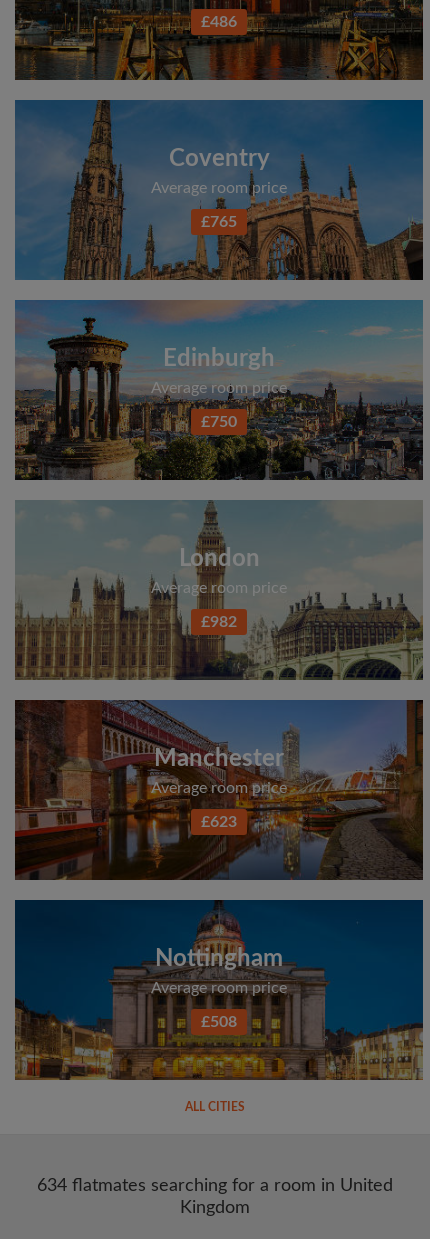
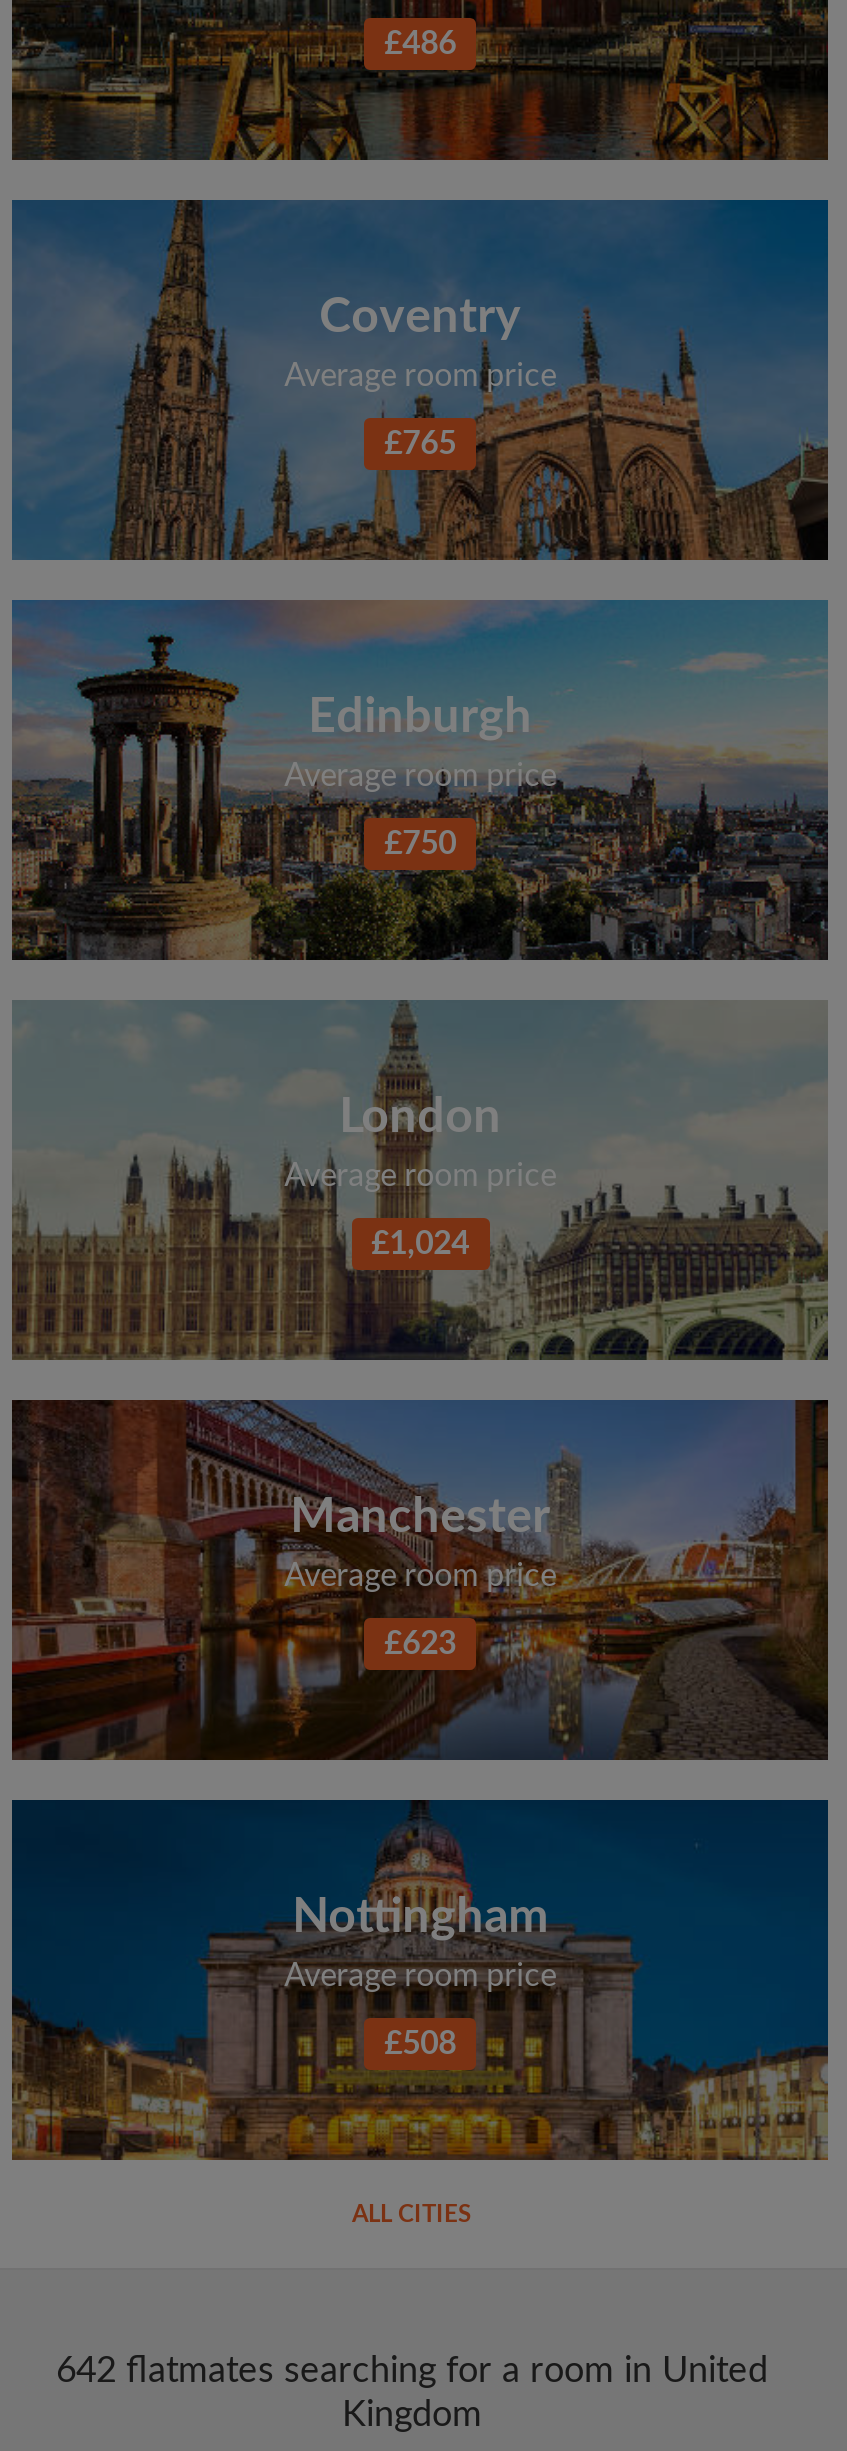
[201,614,237,630] £982 -> [371,1229,469,1261] £1,024
[37,1177,393,1195] 634 flatmates searching for a room in United -> [56,2355,768,2391] 642 flatmates searching for a room in United

